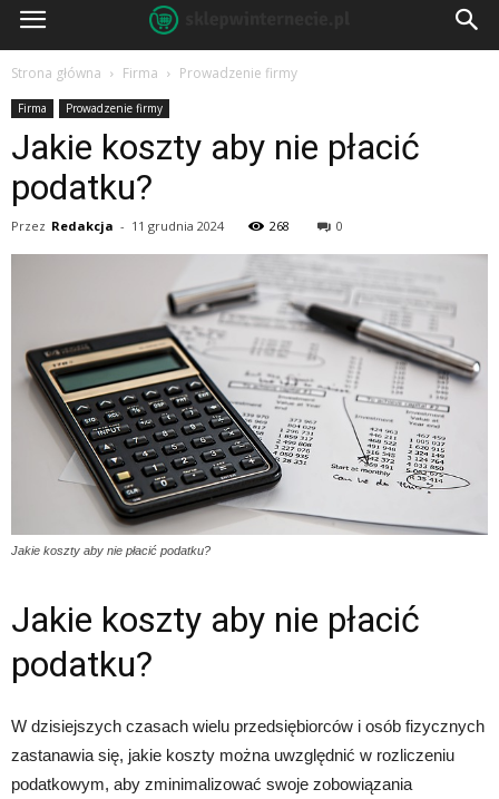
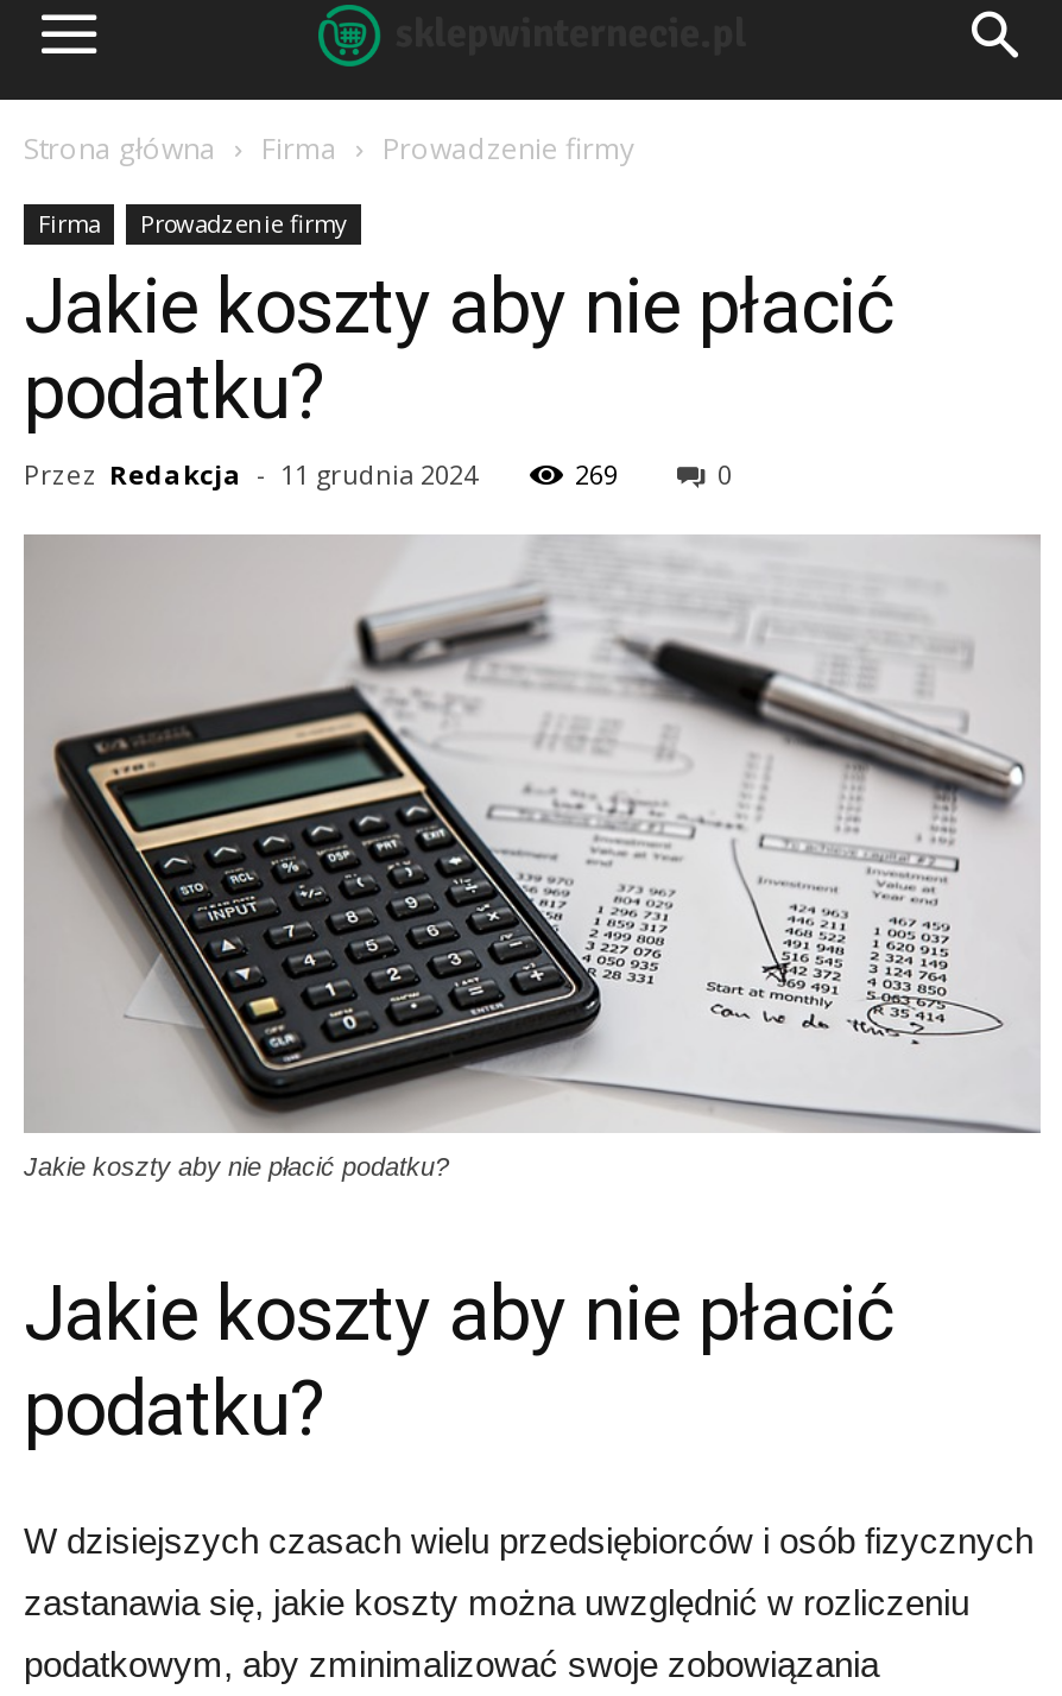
[270,217,290,234] 268 -> [575,456,618,492] 269

